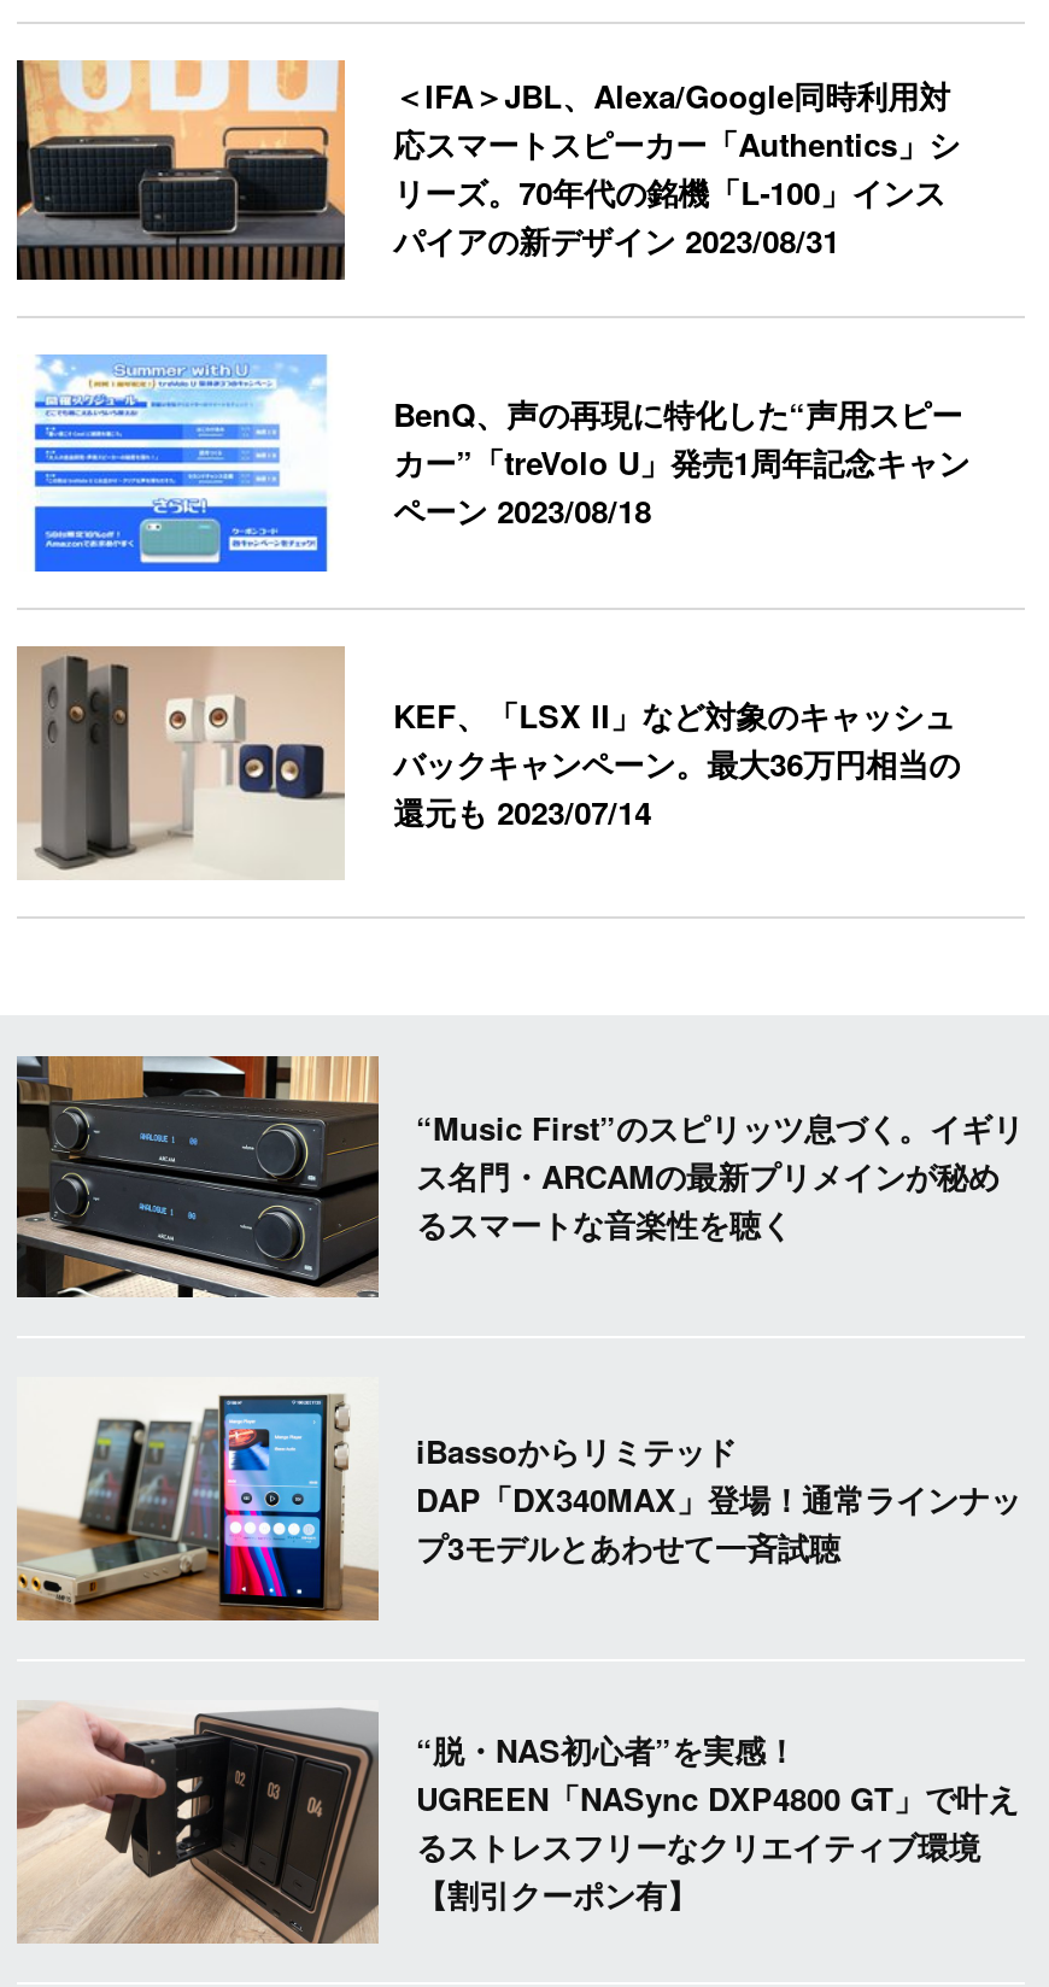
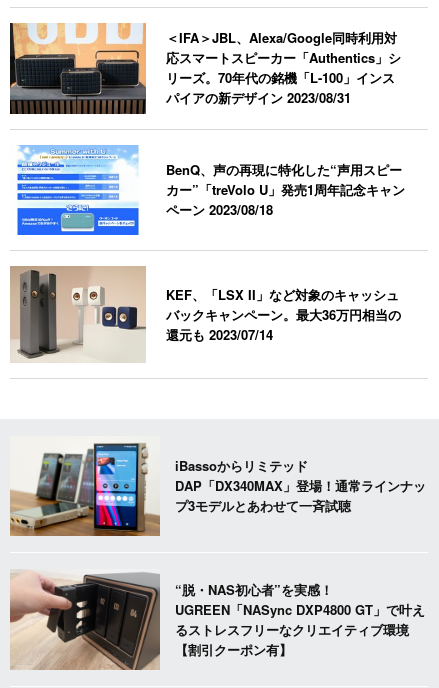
[14,1054,1024,1300] [image] | “Music First”のスピリッツ息づく。イギリ | ス名門・ARCAMの最新プリメインが秘め | るスマートな音楽性を聴く -> none

